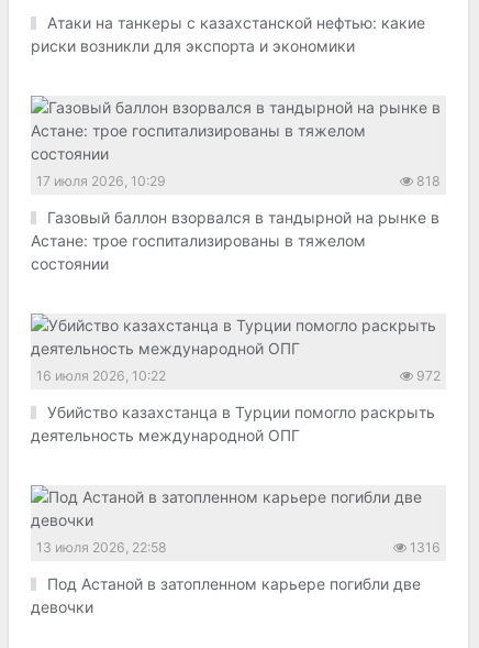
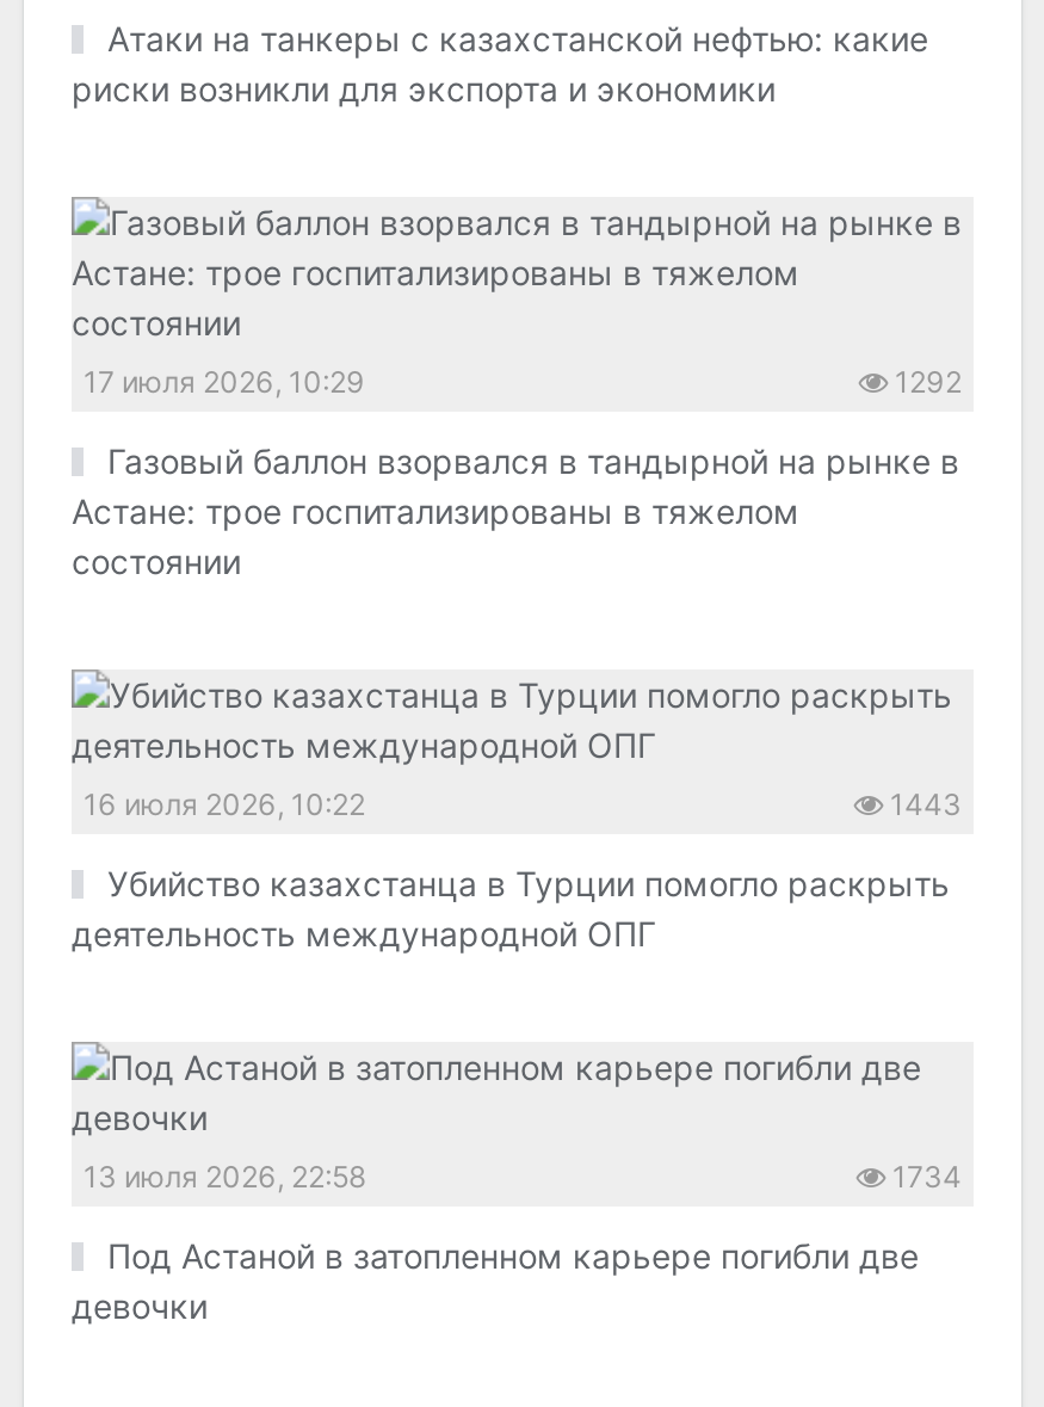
[413,173,441,189] 818 -> [888,364,962,400] 1292
[413,368,441,384] 972 -> [883,787,962,823] 1443
[406,539,441,556] 1316 -> [885,1159,962,1195] 1734

